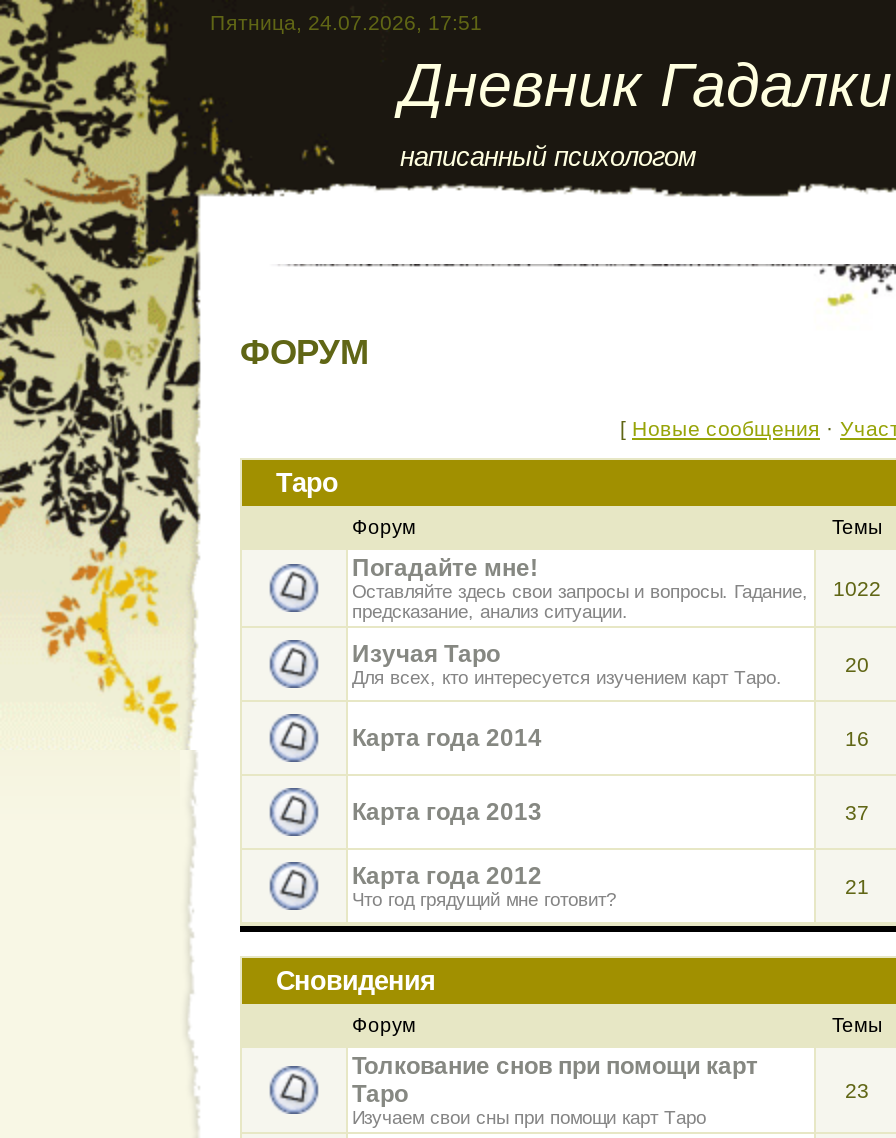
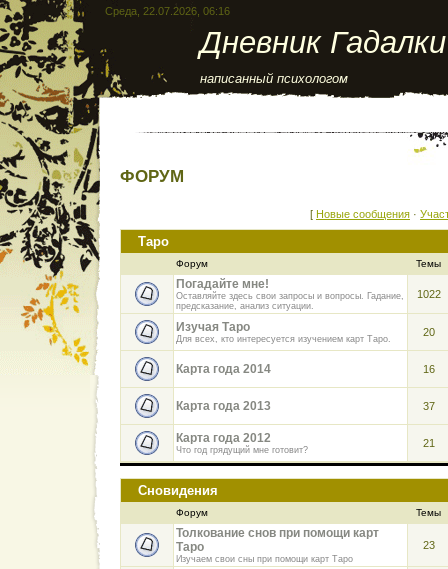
[210,10,482,34] Пятница, 24.07.2026, 17:51 -> [105,5,230,17] Среда, 22.07.2026, 06:16

